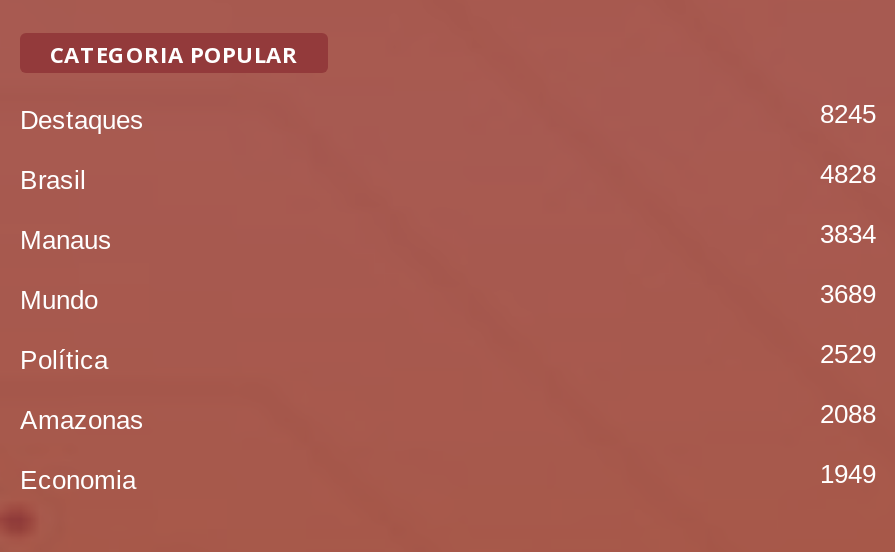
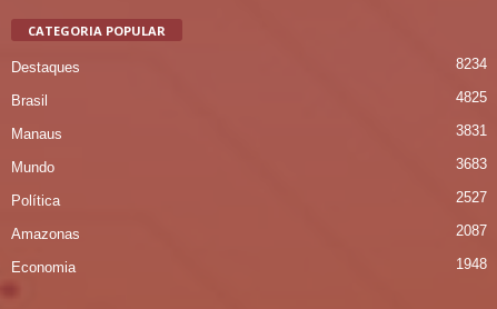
[820,98,876,128] 8245 -> [456,56,487,72] 8234
[820,158,876,188] 4828 -> [456,89,487,106] 4825
[820,218,876,248] 3834 -> [456,122,487,139] 3831
[820,278,876,308] 3689 -> [456,156,487,173] 3683
[820,338,876,368] 2529 -> [456,189,487,206] 2527
[820,398,876,428] 2088 -> [456,223,487,239] 2087
[820,458,876,488] 1949 -> [456,256,487,273] 1948

